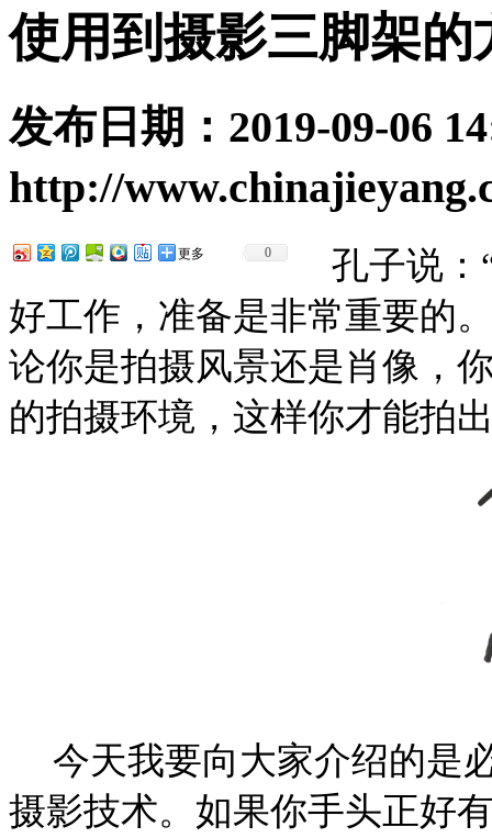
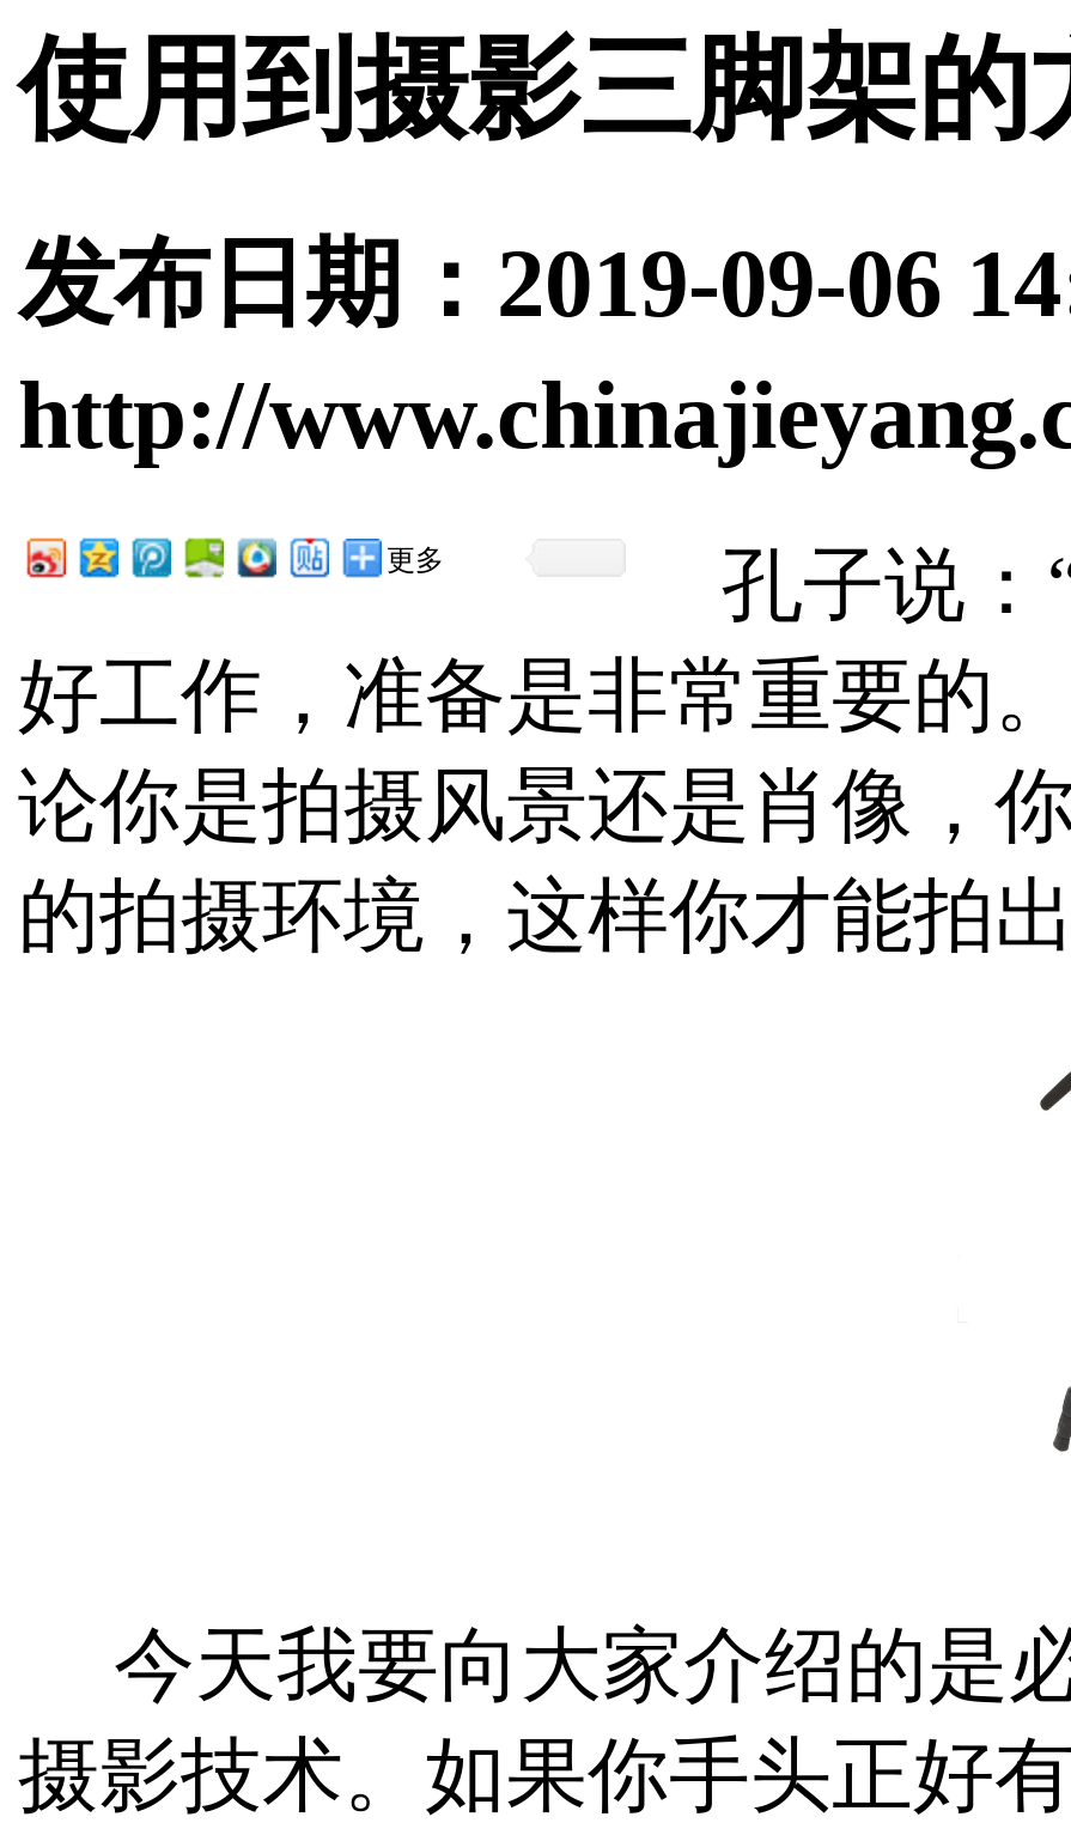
[264,244,271,260] 0 -> none

